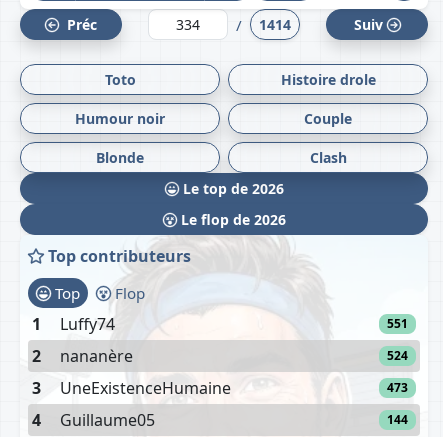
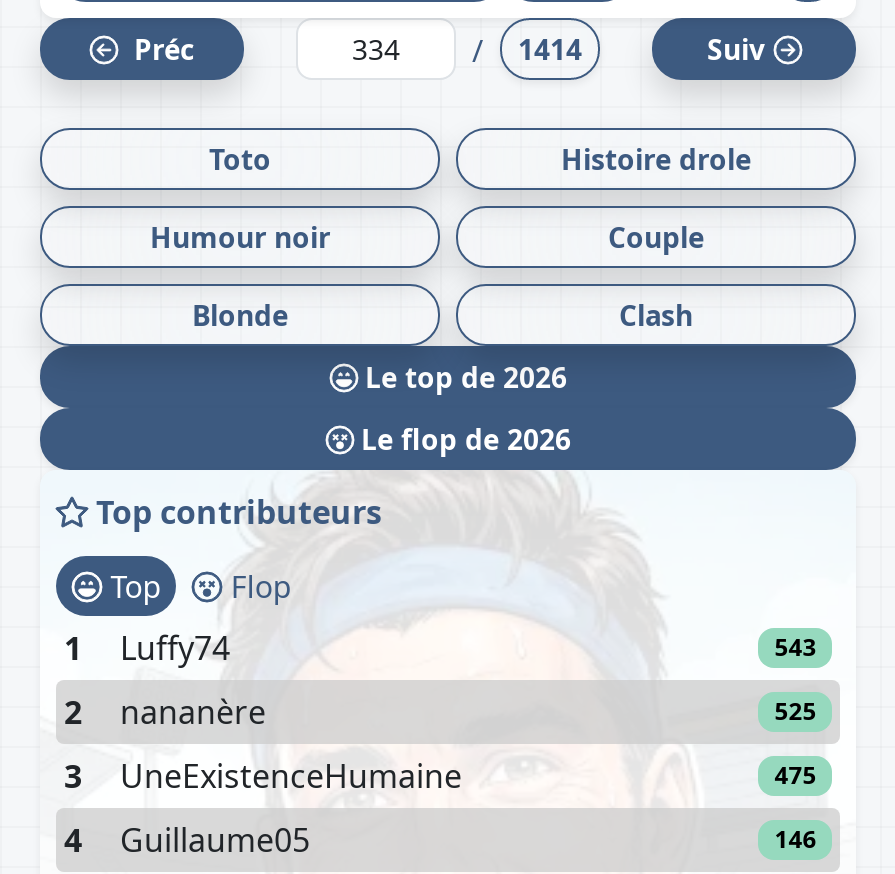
[387,315,408,332] 551 -> [774,630,816,664] 543
[387,347,408,364] 524 -> [774,694,816,728] 525
[387,379,408,396] 473 -> [774,758,816,792] 475
[387,411,408,428] 144 -> [774,822,816,856] 146

